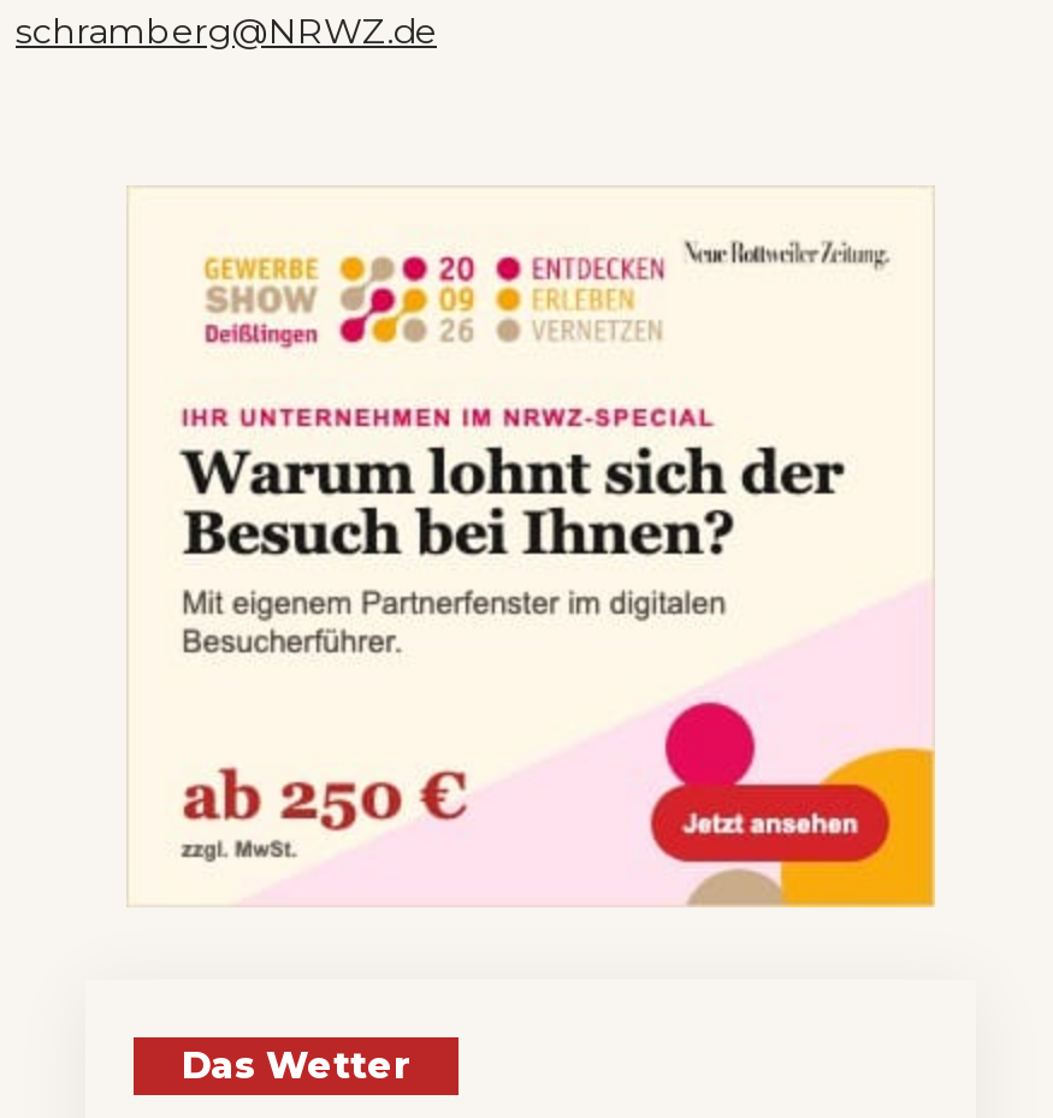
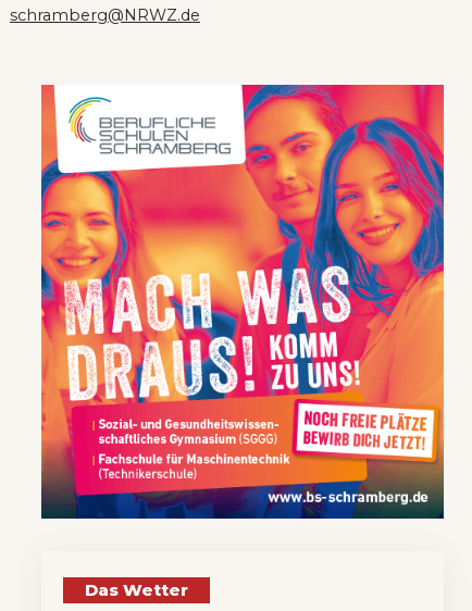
[85,188,976,910] [image] -> [40,84,445,520] [image]

